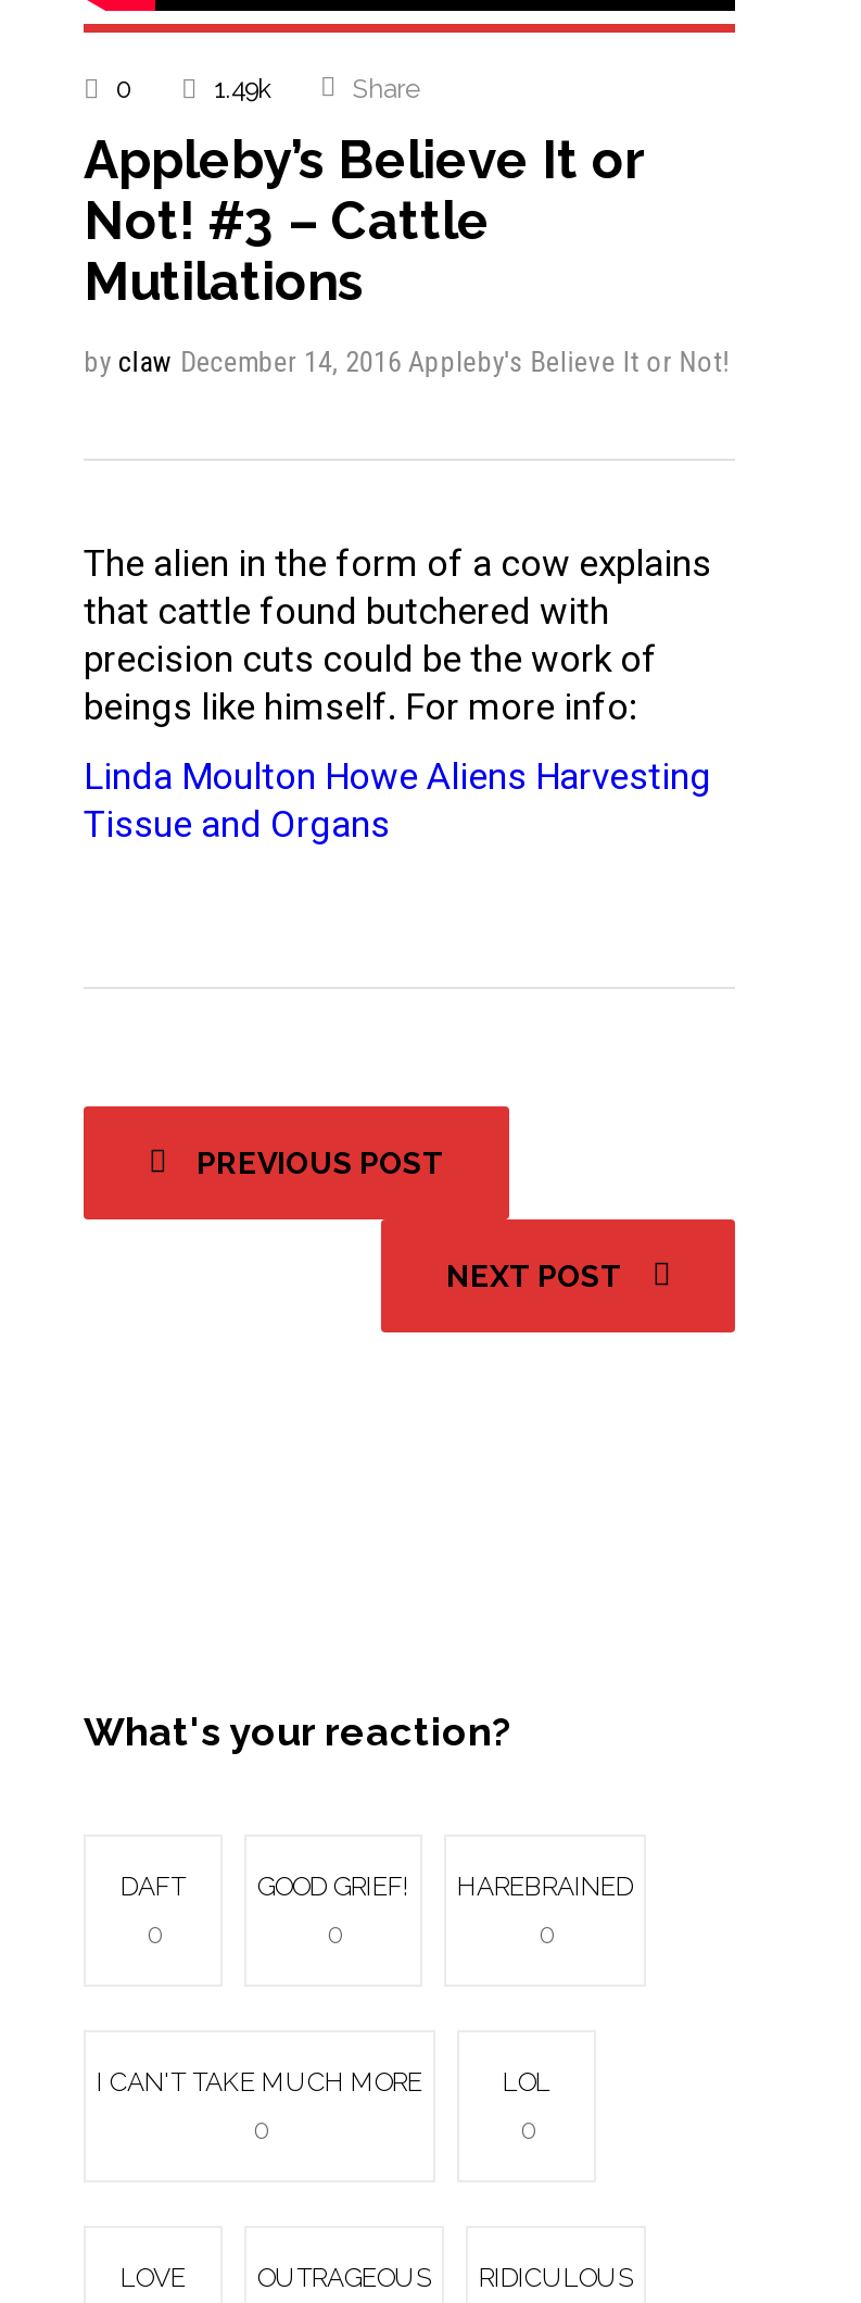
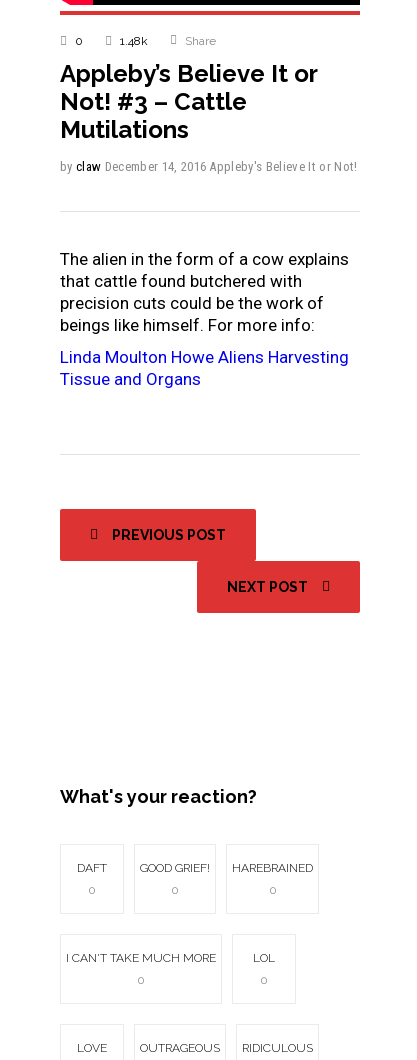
[214,74,273,104] 1.49k -> [120,34,148,48] 1.48k

